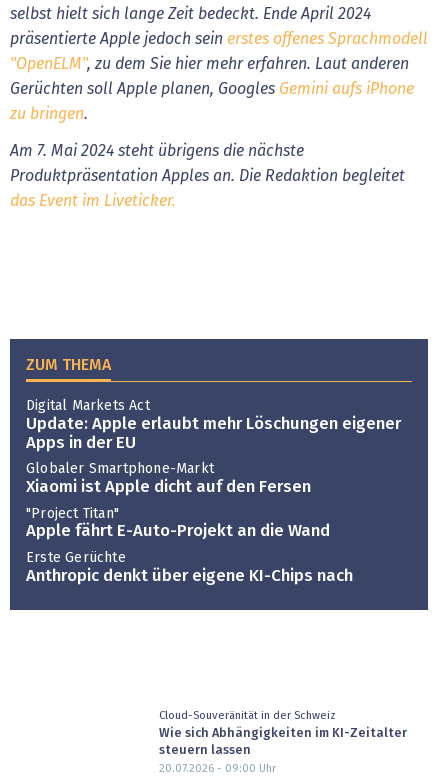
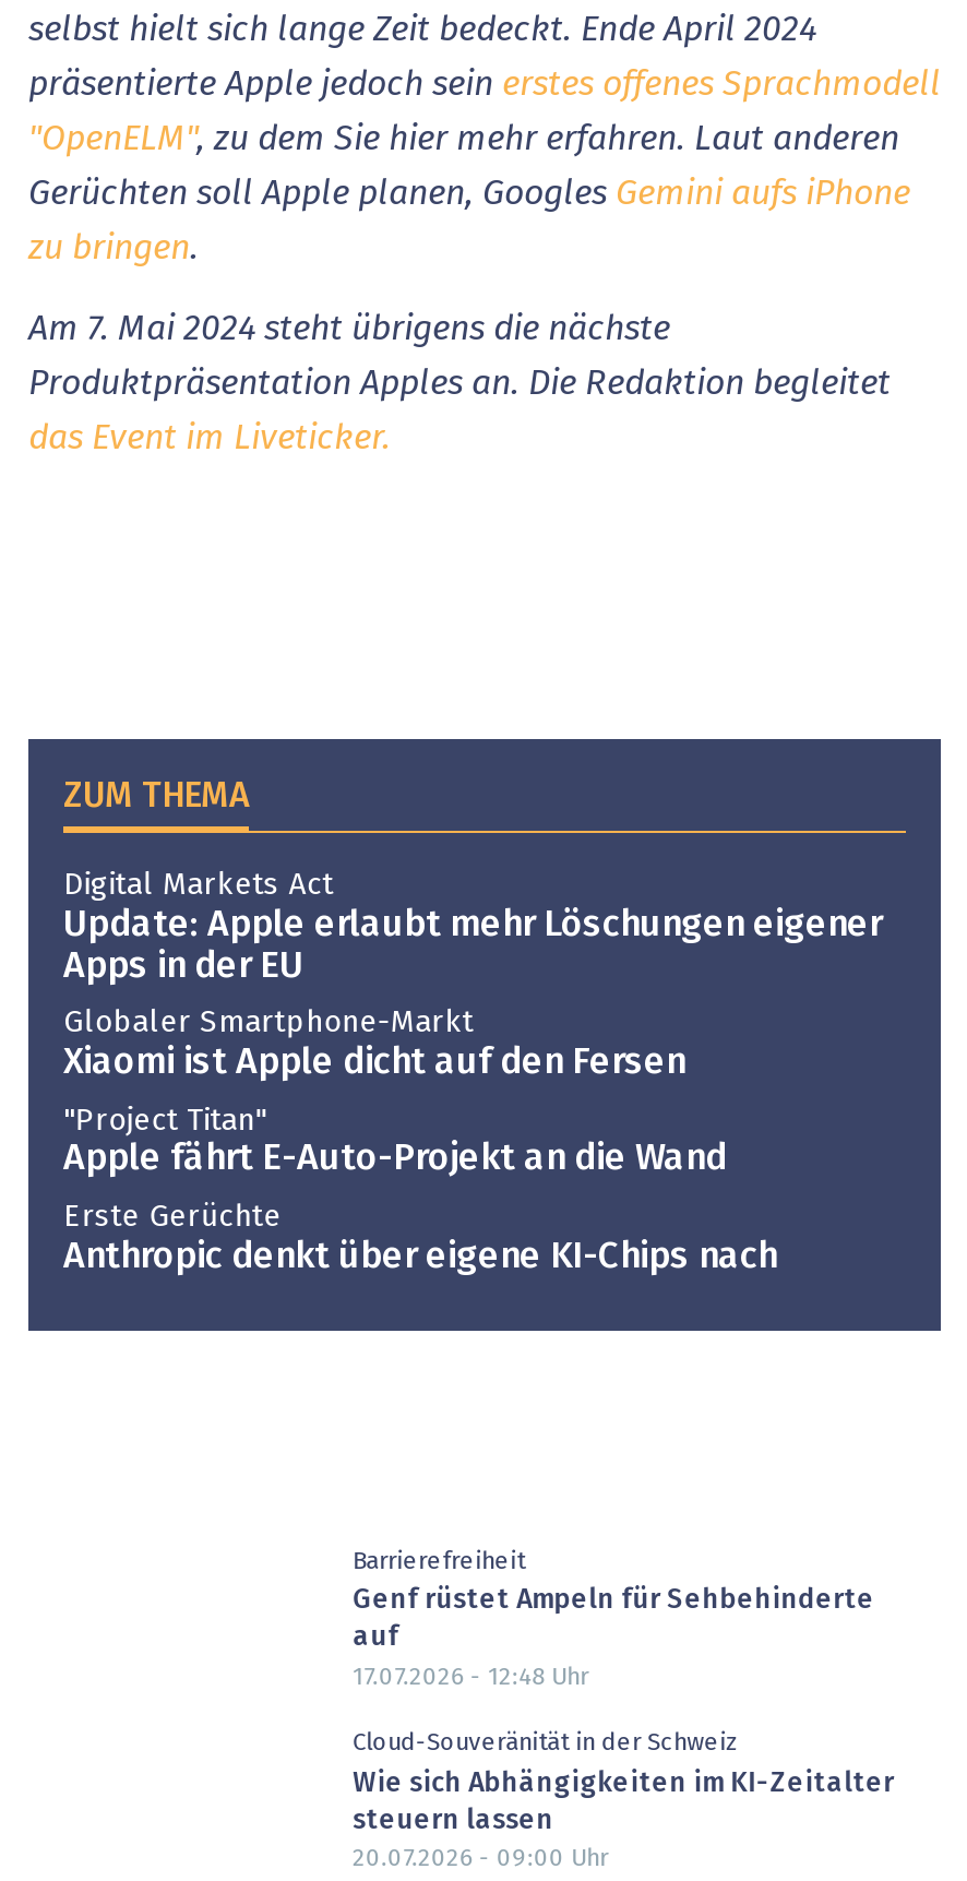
none -> [353,1549,874,1689] Barrierefreiheit | Genf rüstet Ampeln für Sehbehinderte | auf | 17.07.2026 - 12:48 Uhr

